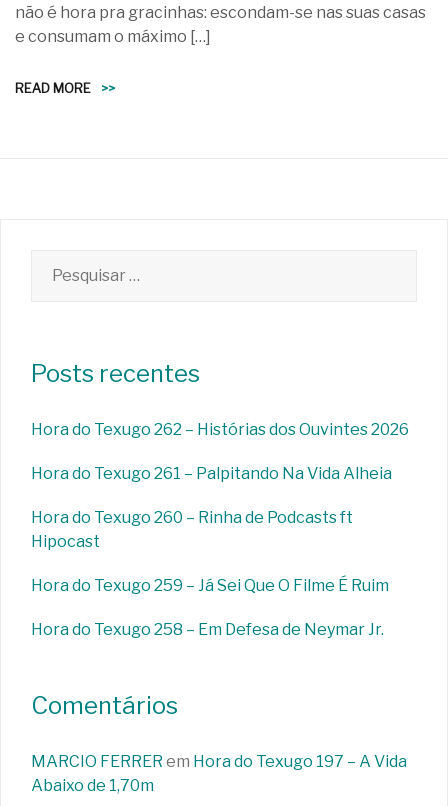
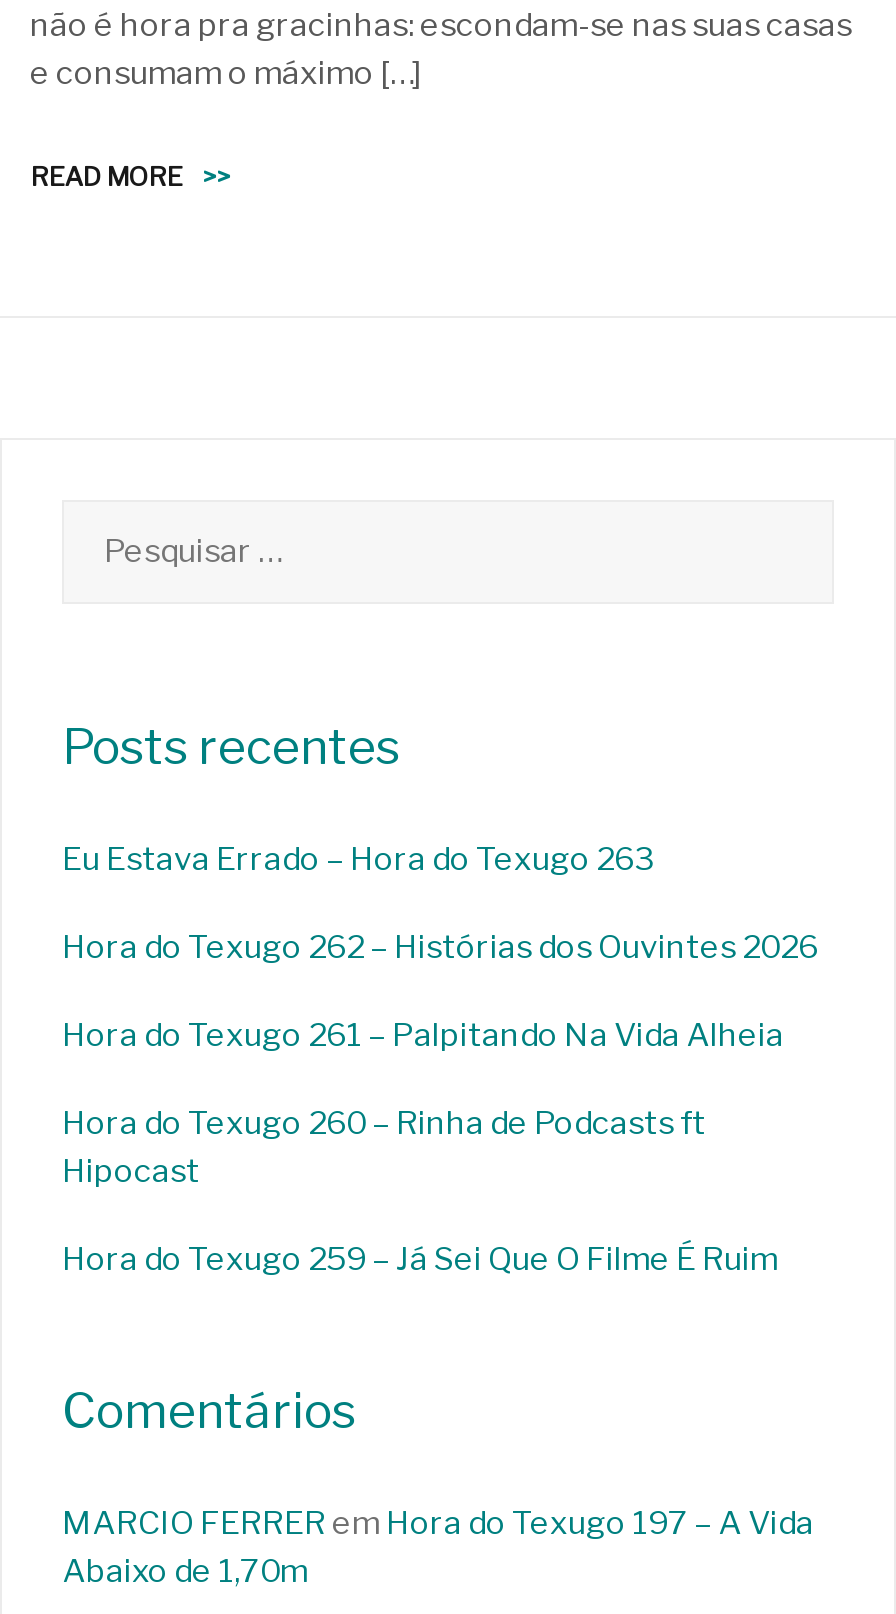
none -> [62,841,654,879] Eu Estava Errado – Hora do Texugo 263
moved [31,420,409,595] -> [62,929,818,1279]: Hora do Texugo 262 – Histórias dos Ouvintes 2026 | Hora do Texugo 261 – Palpitando Na Vida Alheia | Hora do Texugo 260 – Rinha de Podcasts ft | Hipocast | Hora do Texugo 259 – Já Sei Que O Filme É Ruim
[31,620,384,639] Hora do Texugo 258 – Em Defesa de Neymar Jr. -> none

